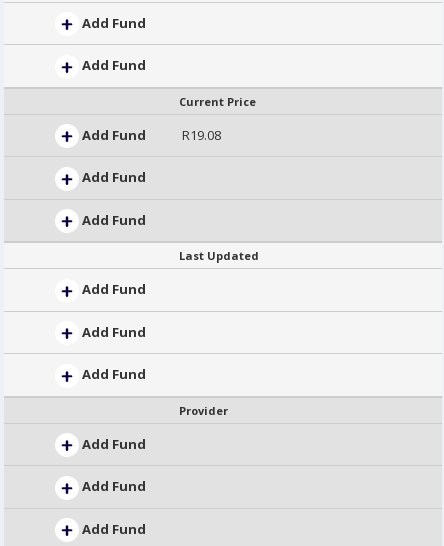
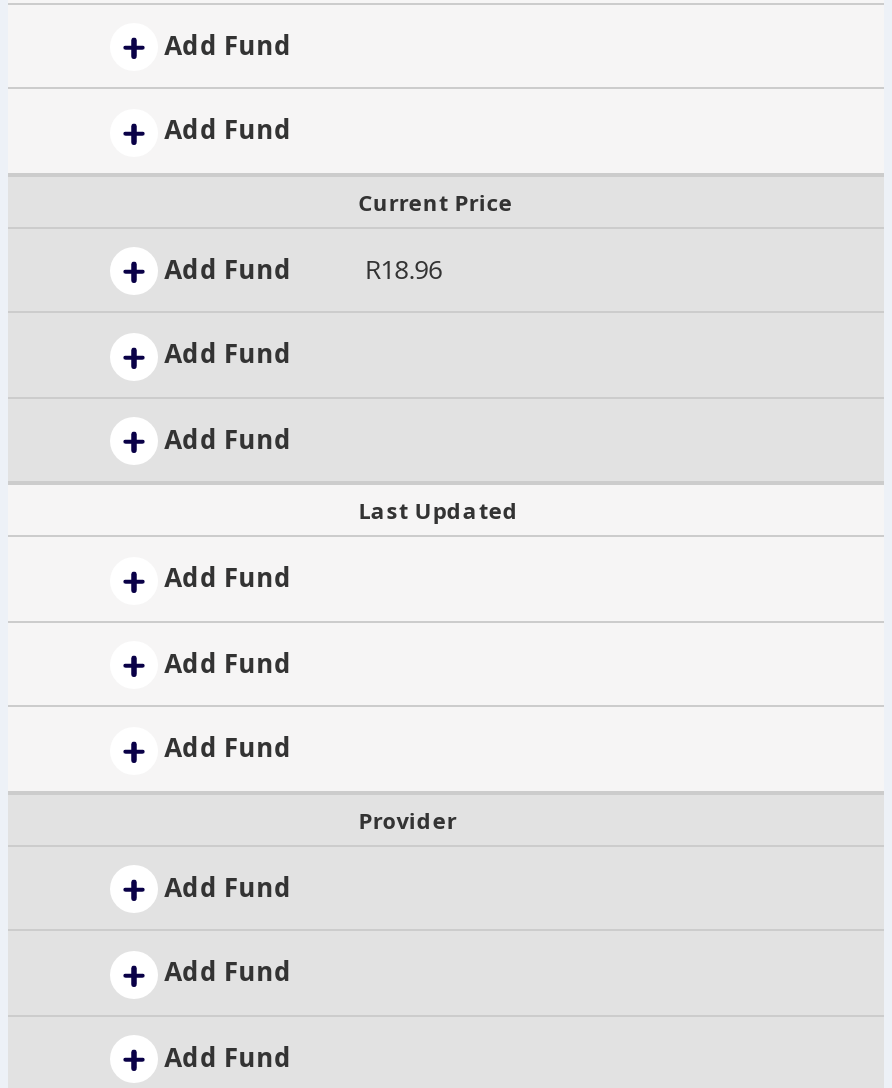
[182,125,221,143] R19.08 -> [364,250,442,286] R18.96

